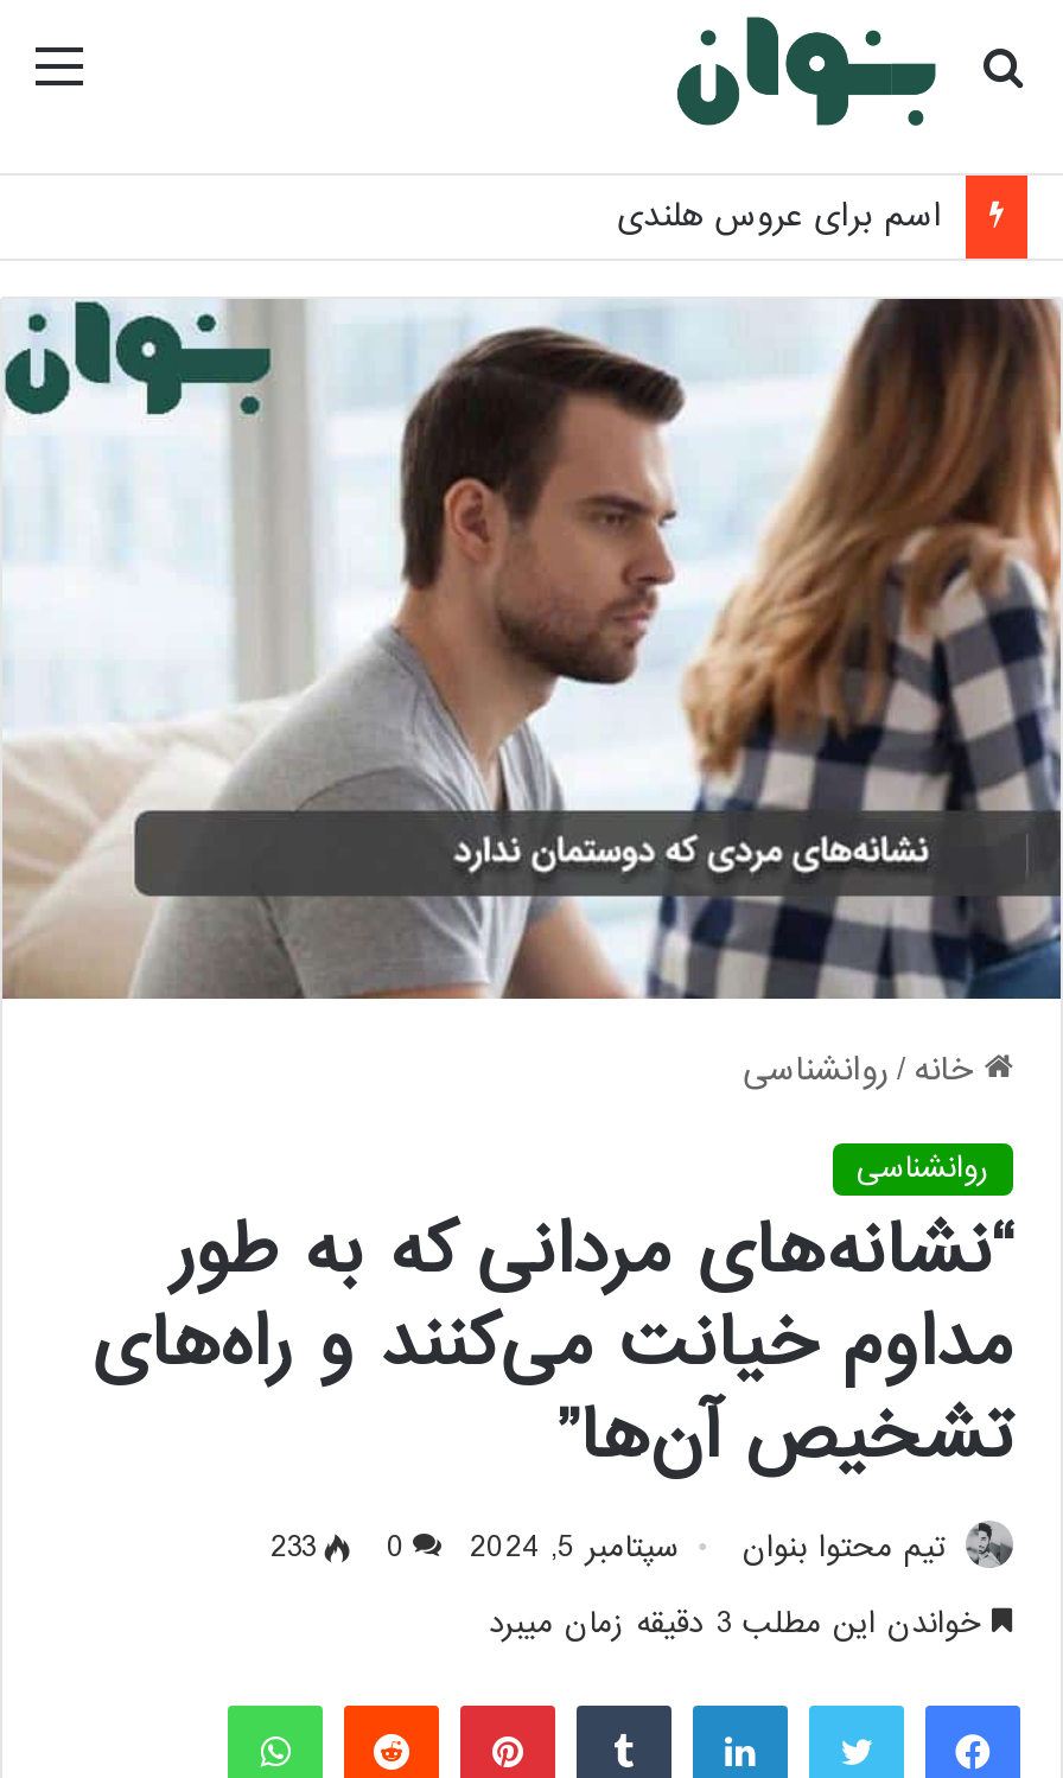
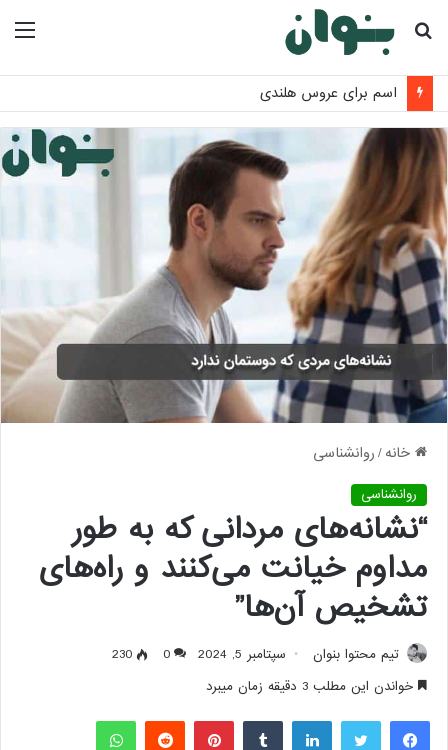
[270,1526,406,1571] 233 0 -> [112,645,171,664] 230 0

